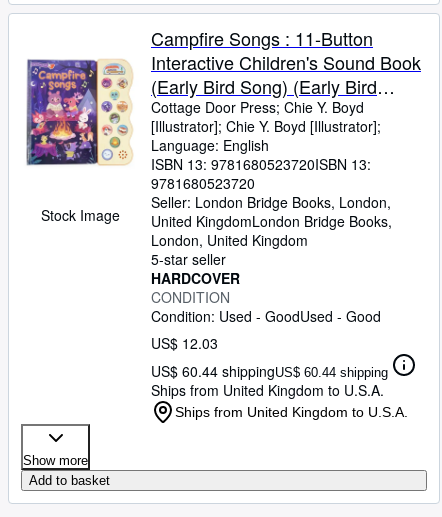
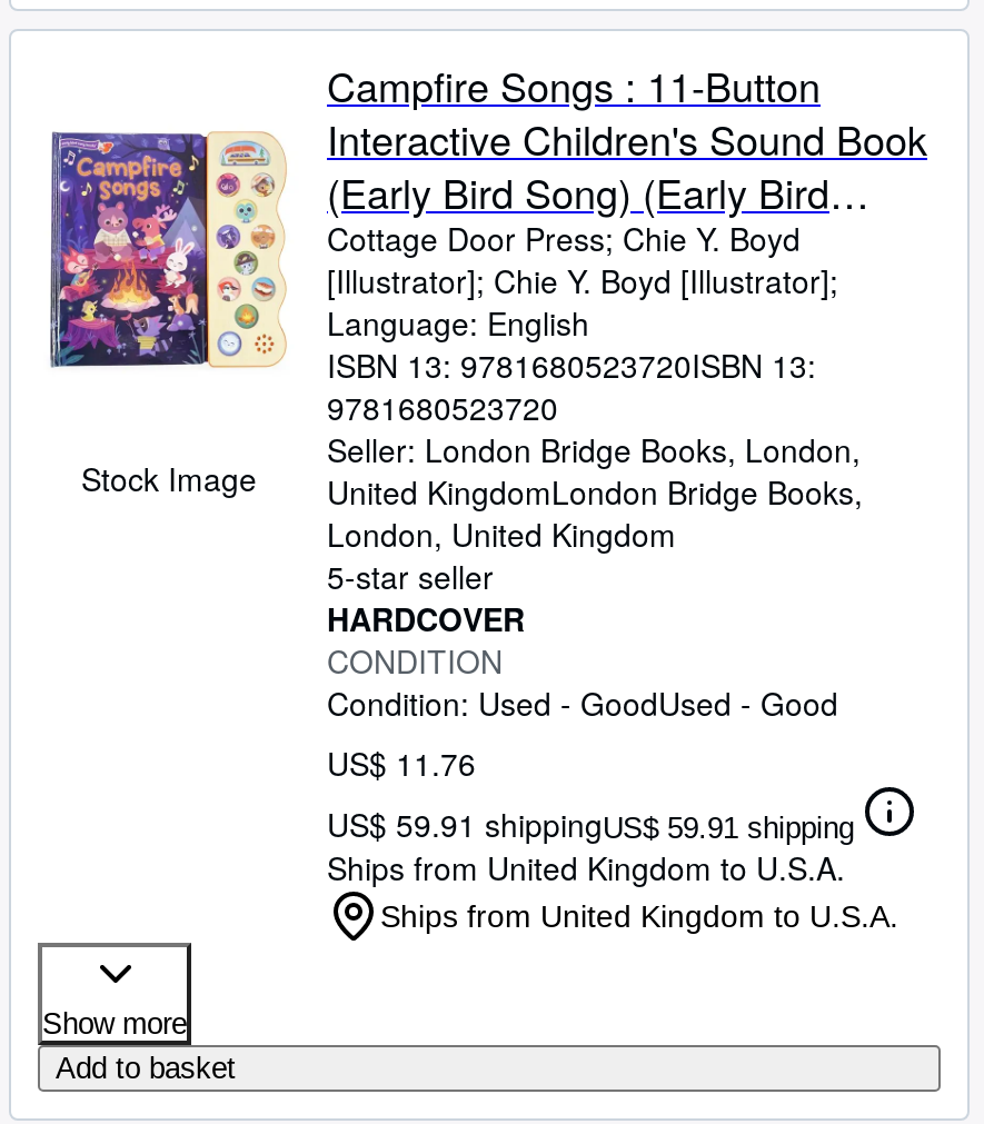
[151,333,218,353] US$ 12.03 -> [327,740,476,785] US$ 11.76
[151,360,388,380] US$ 60.44 shippingUS$ 60.44 shipping -> [327,802,854,846] US$ 59.91 shippingUS$ 59.91 shipping

